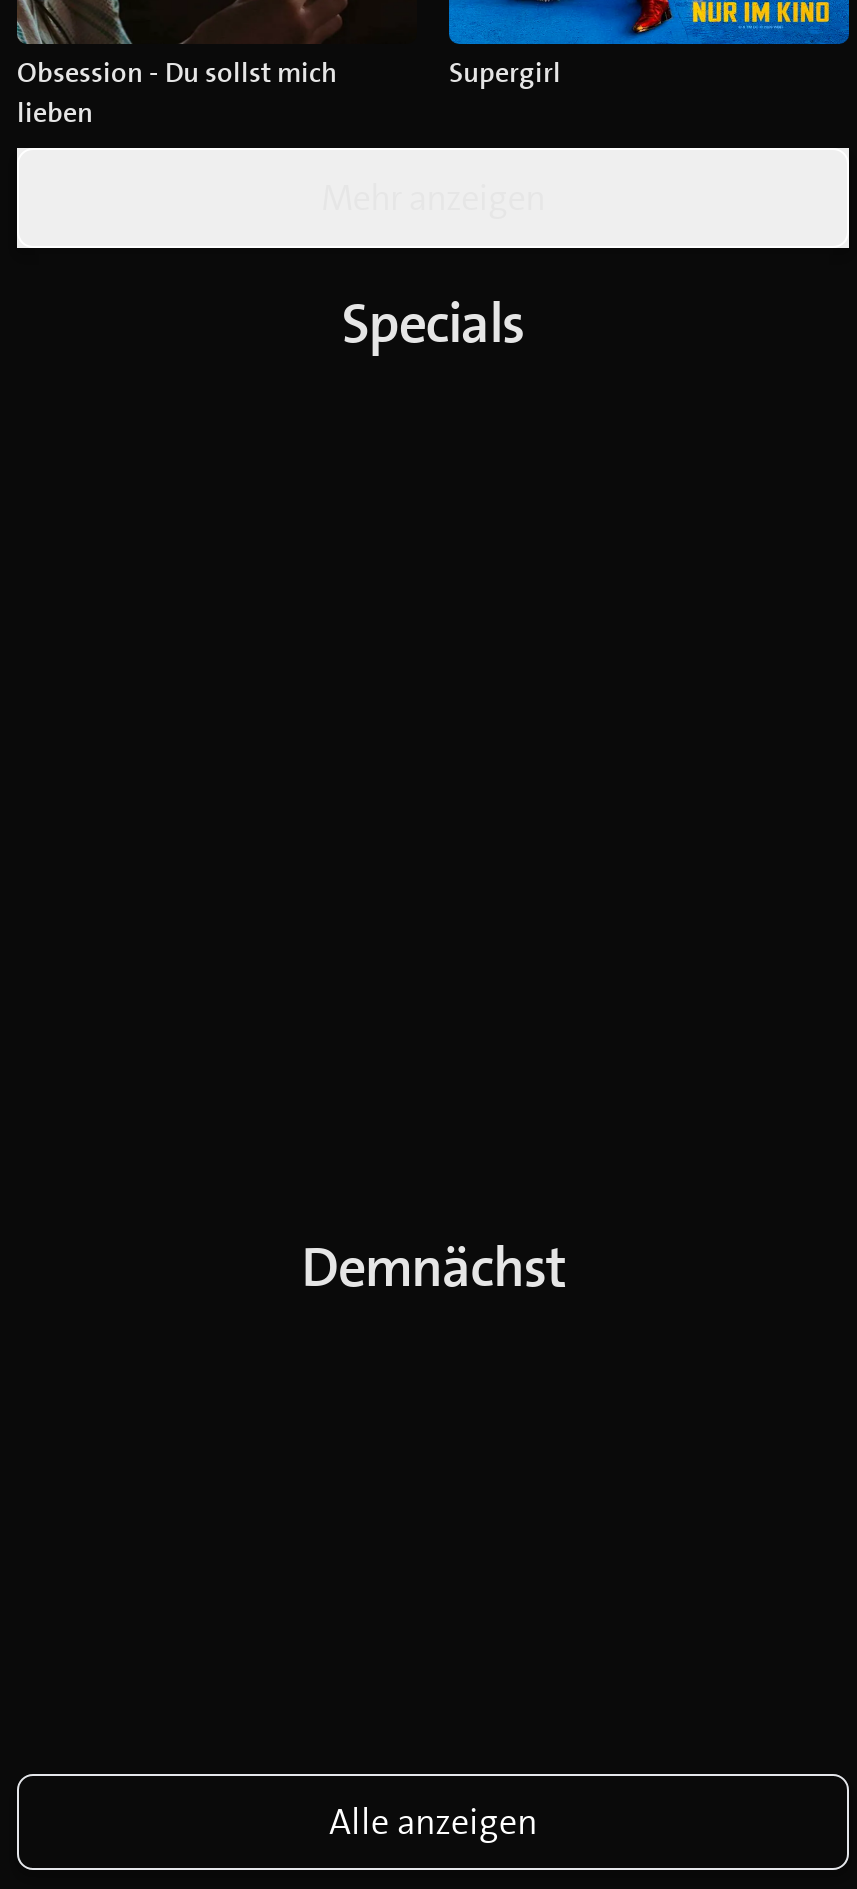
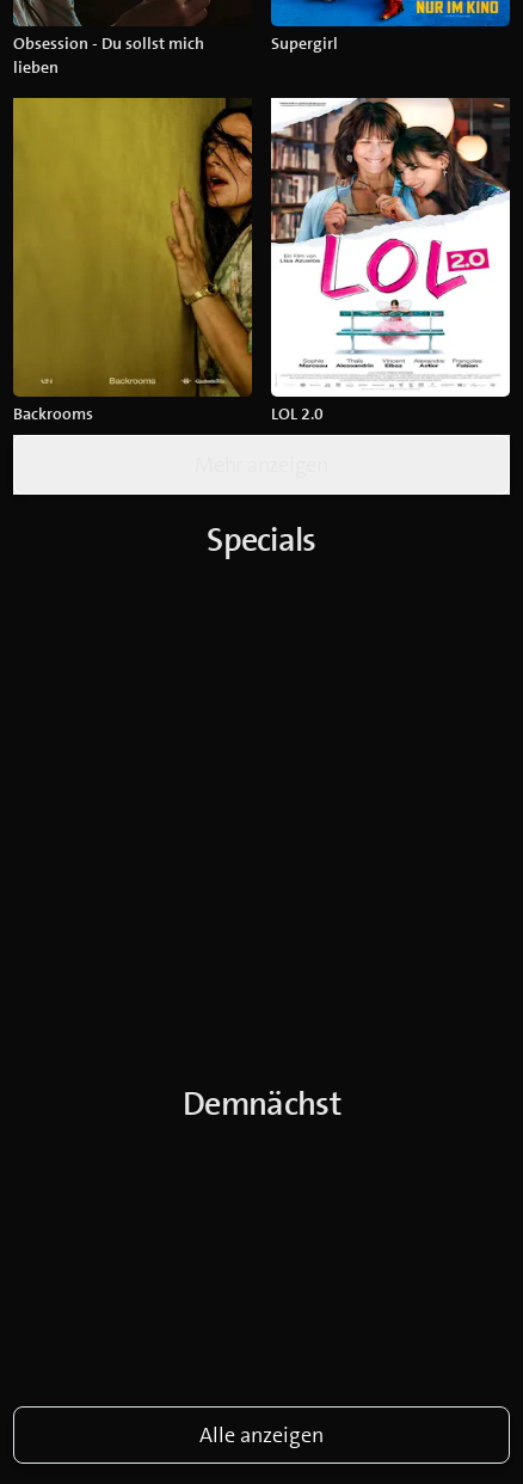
none -> [12,88,324,424] [image] | Backrooms | LOL 2.0
none -> [270,88,511,398] [image]

